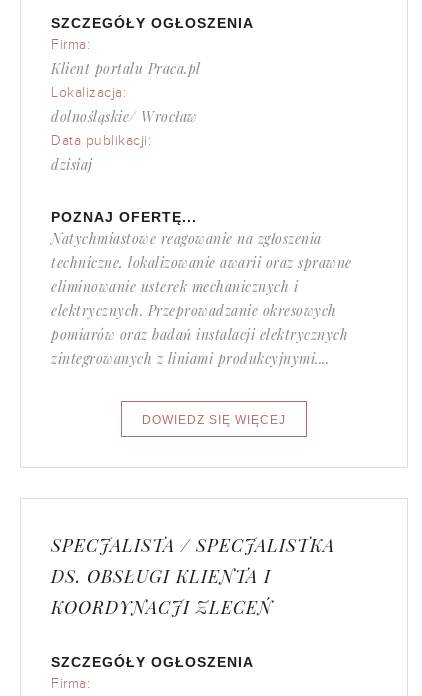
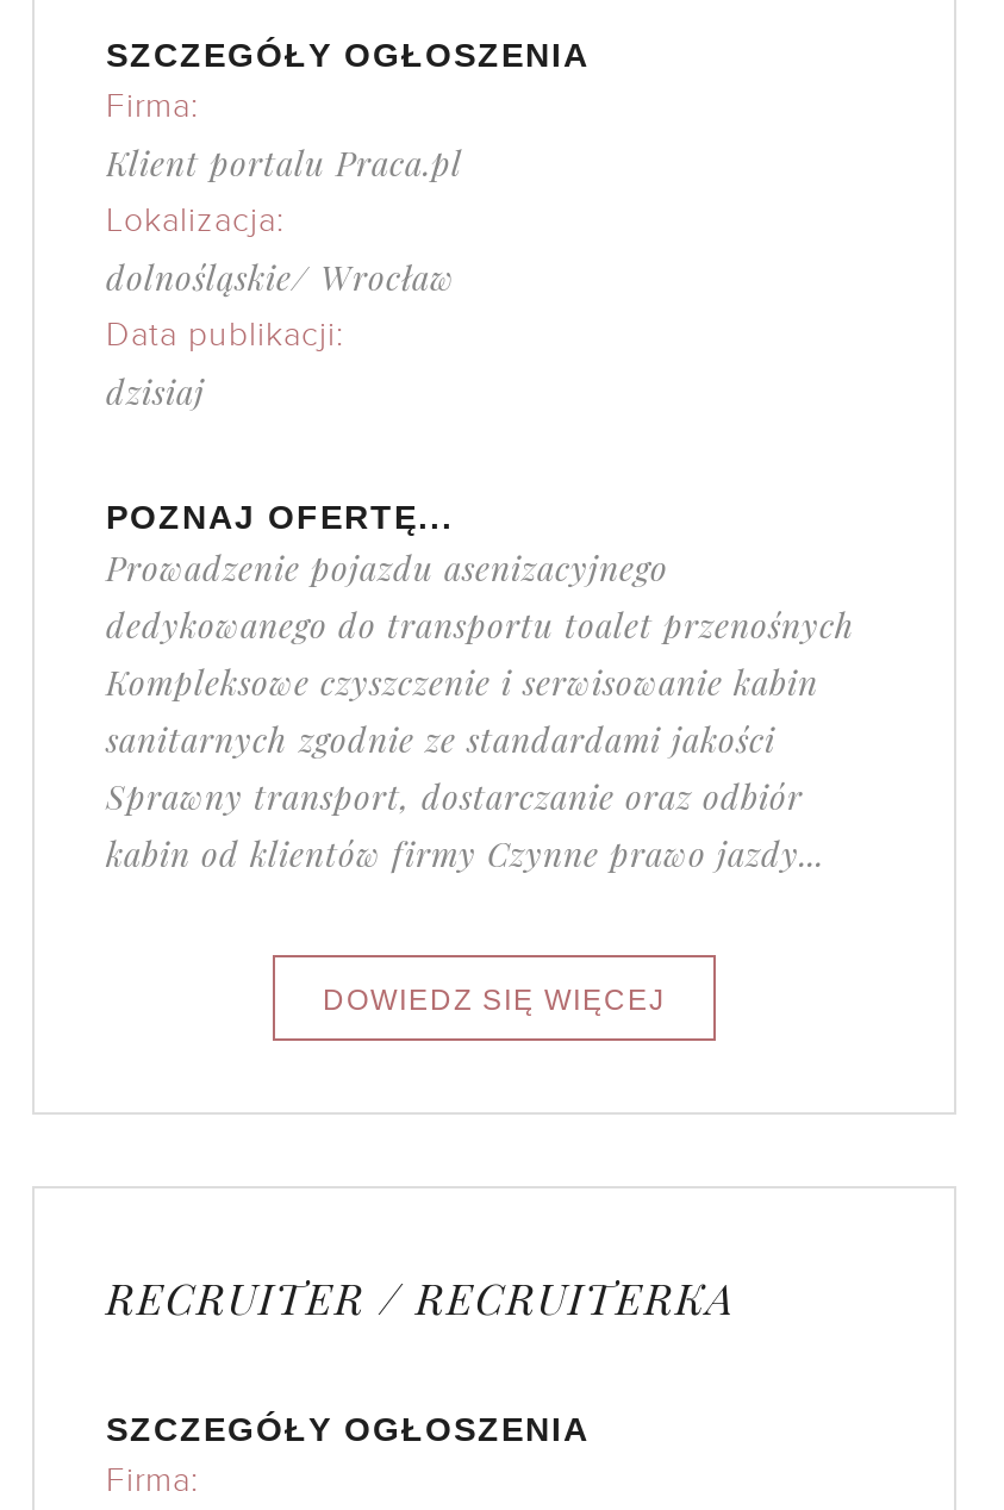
[51,229,351,368] Natychmiastowe reagowanie na zgłoszenia | techniczne, lokalizowanie awarii oraz sprawne | eliminowanie usterek mechanicznych i | elektrycznych. Przeprowadzanie okresowych | pomiarów oraz badań instalacji elektrycznych | zintegrowanych z liniami produkcyjnymi.... -> [106,545,855,876] Prowadzenie pojazdu asenizacyjnego | dedykowanego do transportu toalet przenośnych | Kompleksowe czyszczenie i serwisowanie kabin | sanitarnych zgodnie ze standardami jakości | Sprawny transport, dostarczanie oraz odbiór | kabin od klientów firmy Czynne prawo jazdy...
[51,533,335,619] SPECJALISTA / SPECJALISTKA | DS. OBSŁUGI KLIENTA I | KOORDYNACJI ZLECEŃ -> [106,1269,735,1327] RECRUITER / RECRUITERKA

